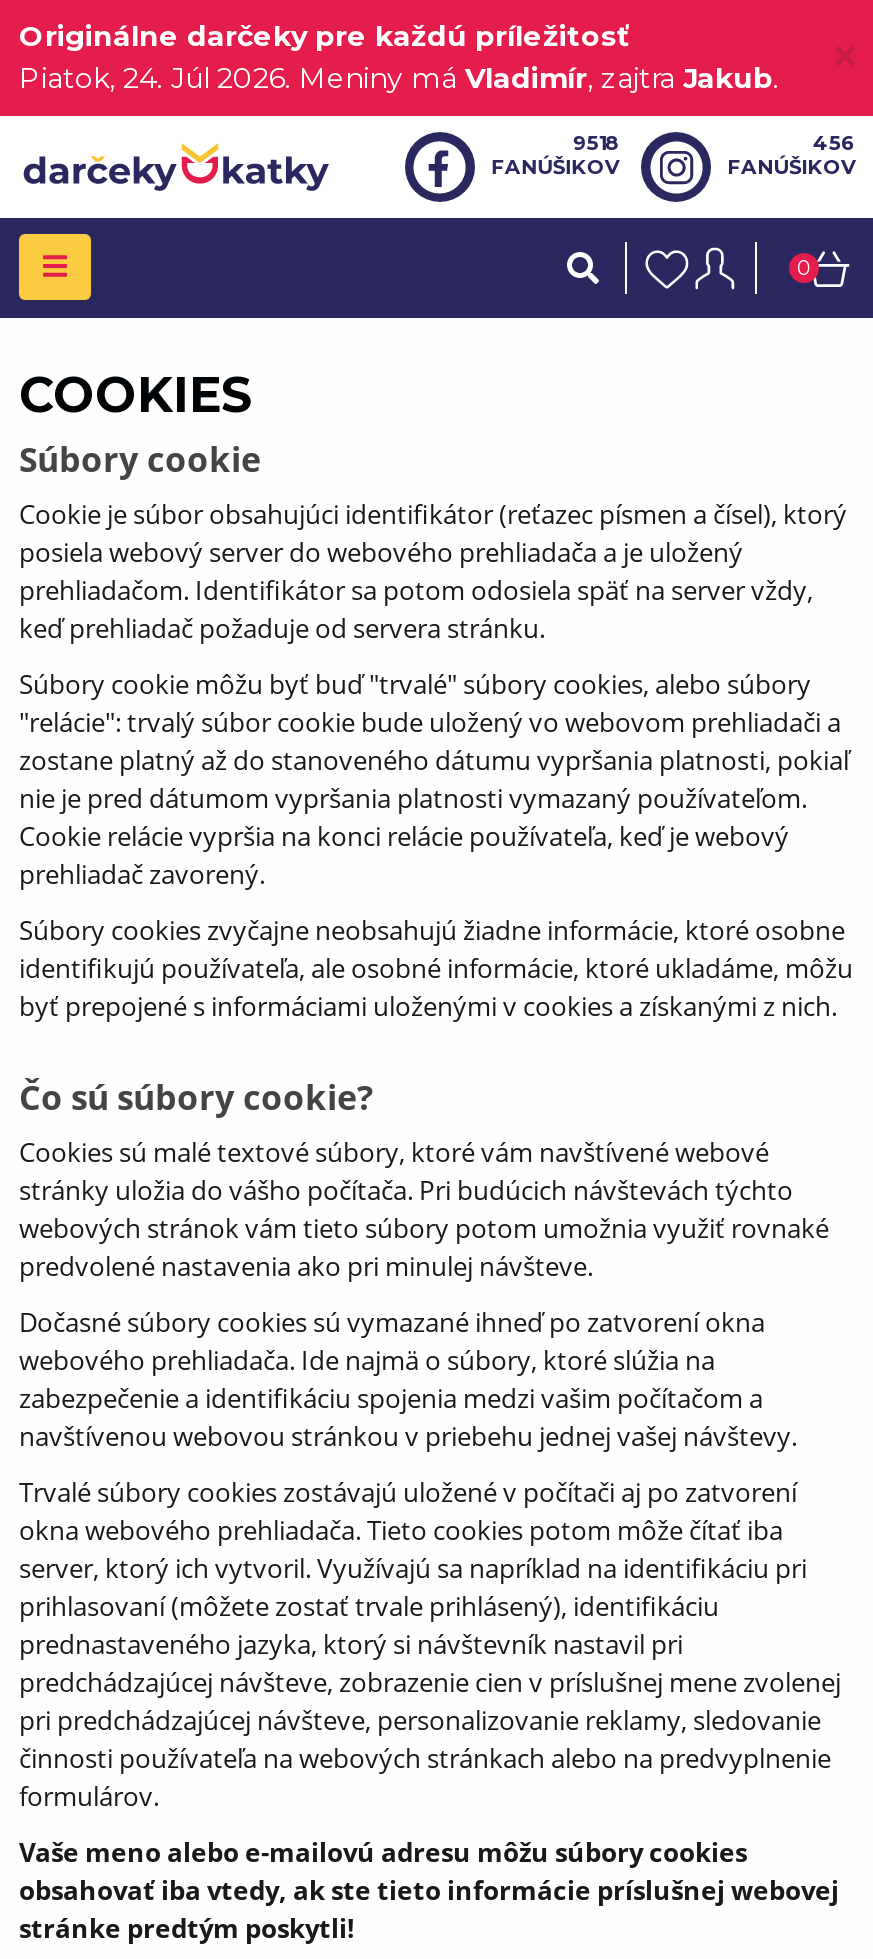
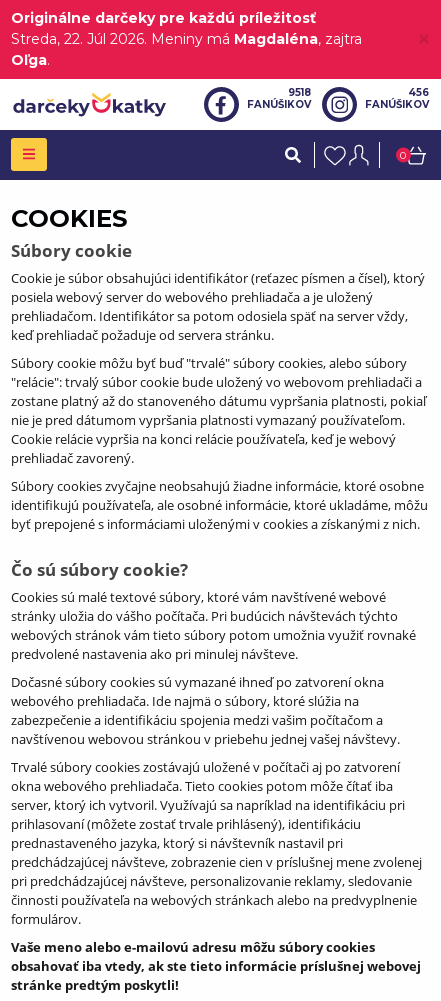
[19,60,779,96] Piatok, 24. Júl 2026. Meniny má Vladimír, zajtra Jakub. -> [11,30,362,69] Streda, 22. Júl 2026. Meniny má Magdaléna, zajtra | Oľga.

